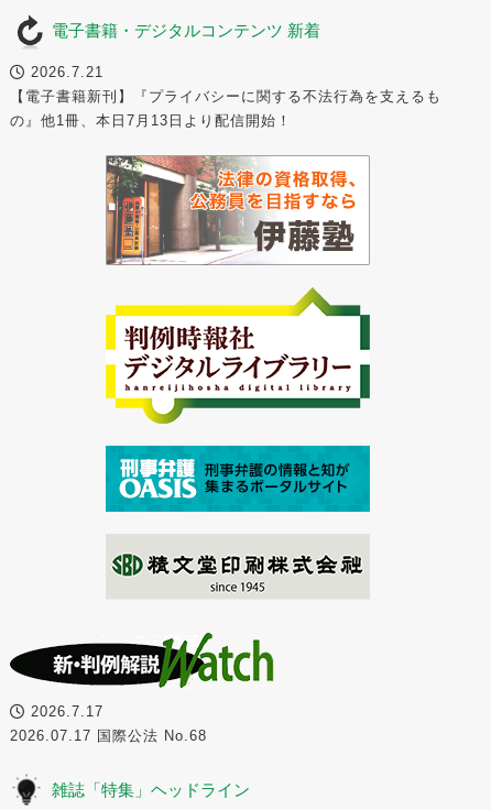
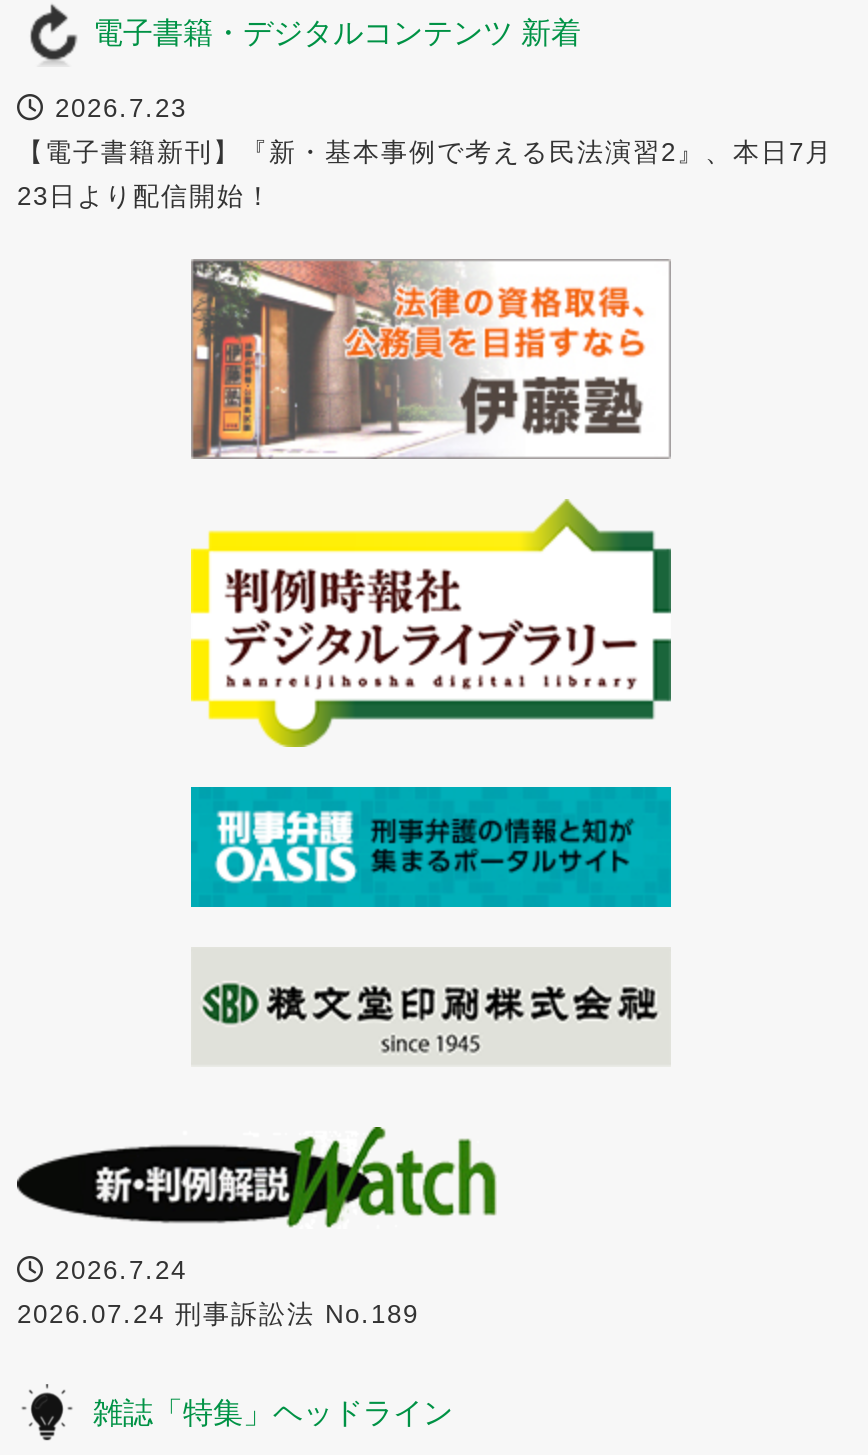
[25,64,103,80] 2026.7.21 -> [45,92,187,122] 2026.7.23
[10,88,441,104] 【電子書籍新刊】『プライバシーに関する不法行為を支えるも -> [17,136,833,166] 【電子書籍新刊】『新・基本事例で考える民法演習2』、本日7月
[10,112,292,128] の』他1冊、本日7月13日より配信開始！ -> [17,180,273,210] 23日より配信開始！
[25,703,103,719] 2026.7.17 -> [45,1254,187,1284] 2026.7.24
[10,727,222,744] 2026.07.17 国際公法 No.68 -> [17,1298,447,1328] 2026.07.24 刑事訴訟法 No.189

